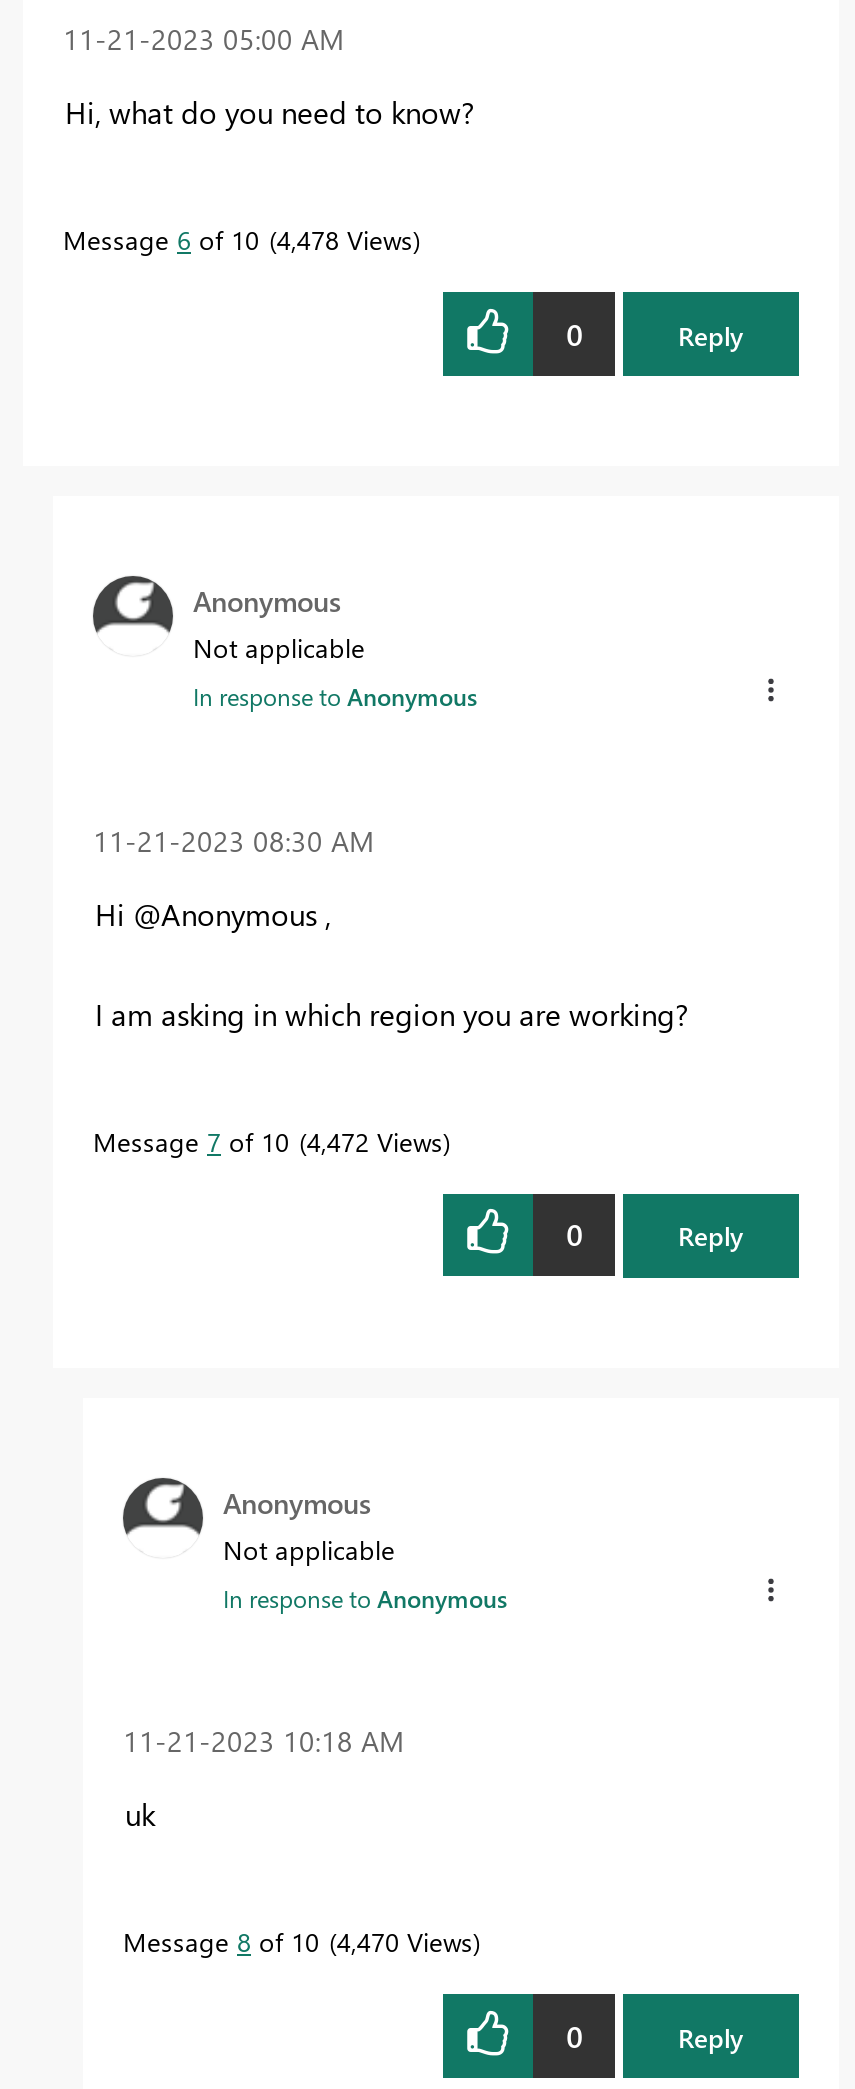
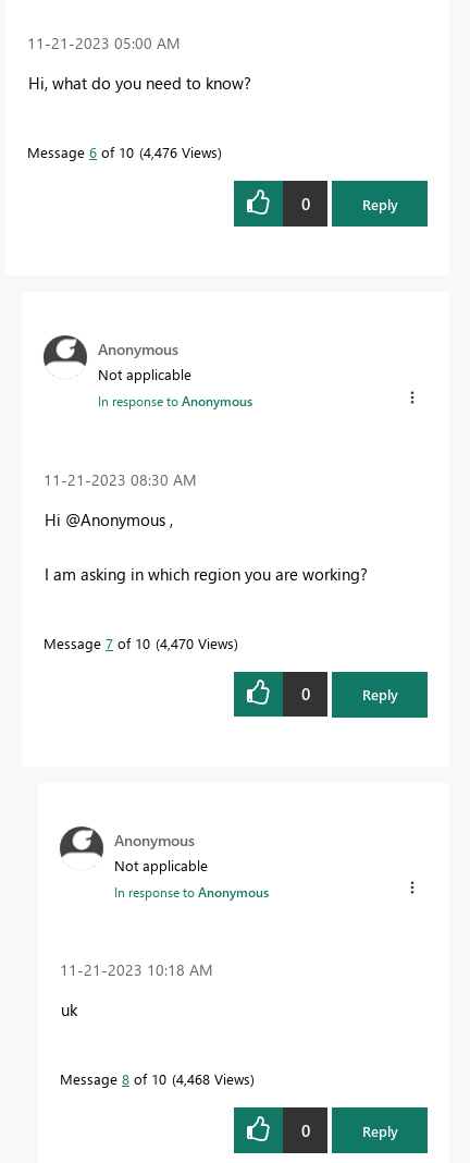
[63,222,413,256] Message 6 of 10 4,478 Views -> [27,143,218,161] Message 6 of 10 4,476 Views
[93,1123,443,1157] Message 7 of 10 4,472 Views -> [44,633,234,652] Message 7 of 10 4,470 Views
[123,1924,473,1958] Message 8 of 10 4,470 Views -> [60,1069,250,1088] Message 8 of 10 4,468 Views

